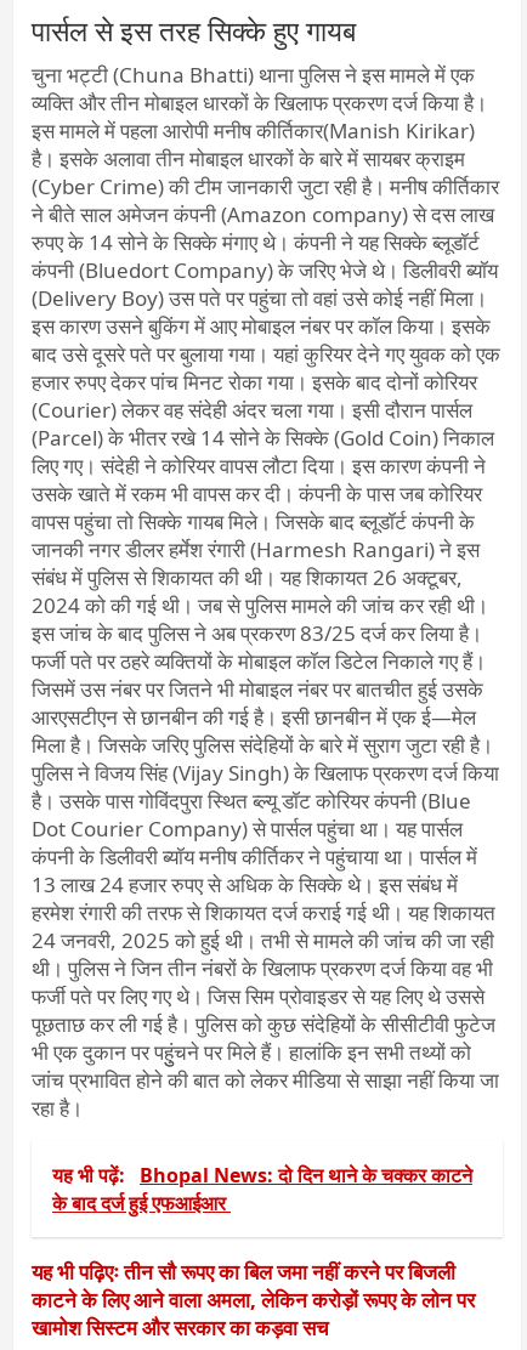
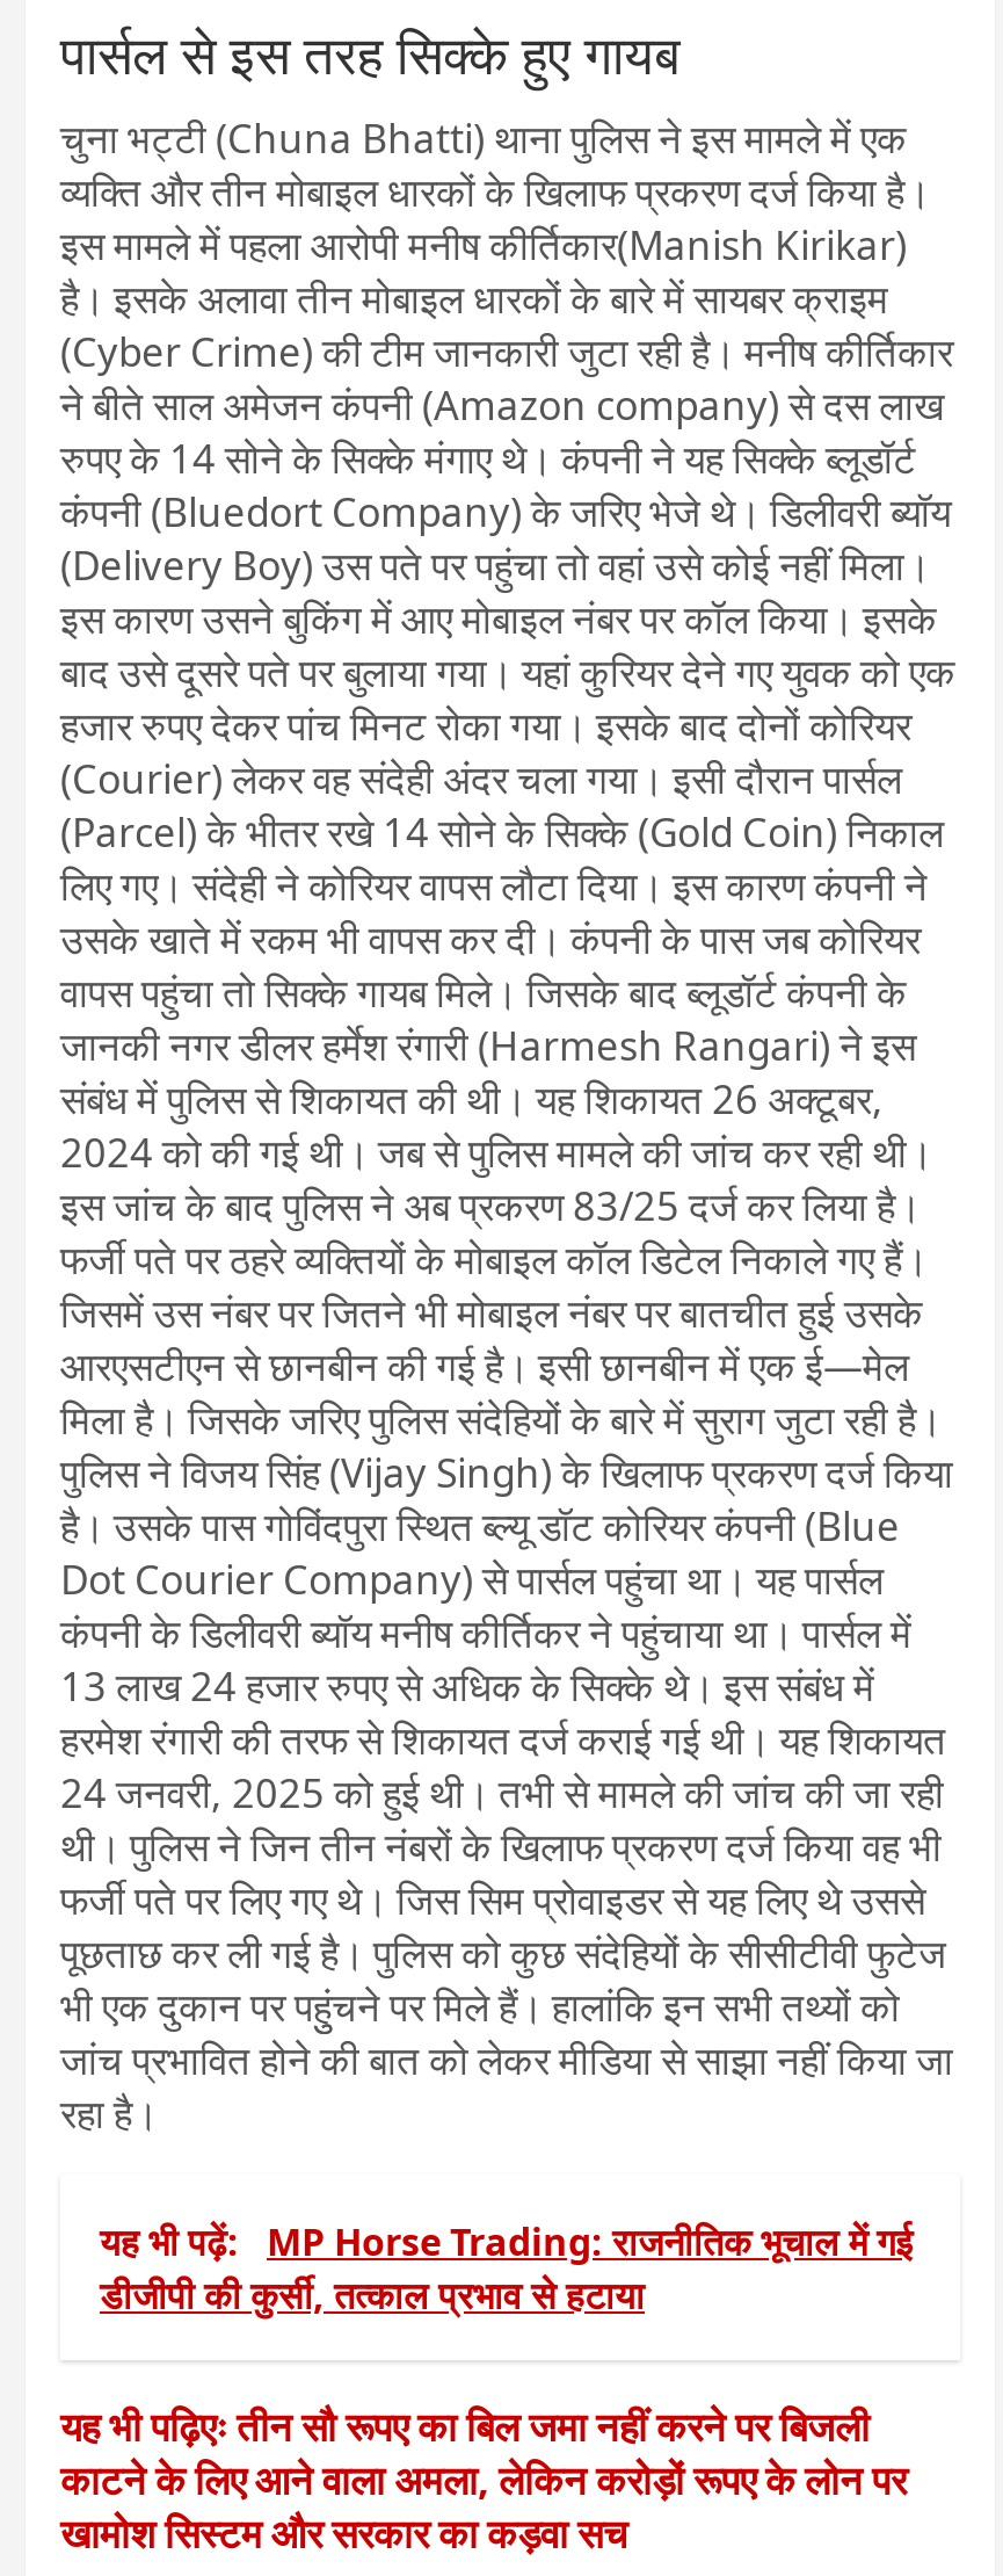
[52,1162,472,1216] यह भी पढ़ें: Bhopal News: दो दिन थाने के चक्कर काटने | के बाद दर्ज हुई एफआईआर -> [100,2216,911,2321] यह भी पढ़ें: MP Horse Trading: राजनीतिक भूचाल में गई | डीजीपी की कुर्सी, तत्काल प्रभाव से हटाया

